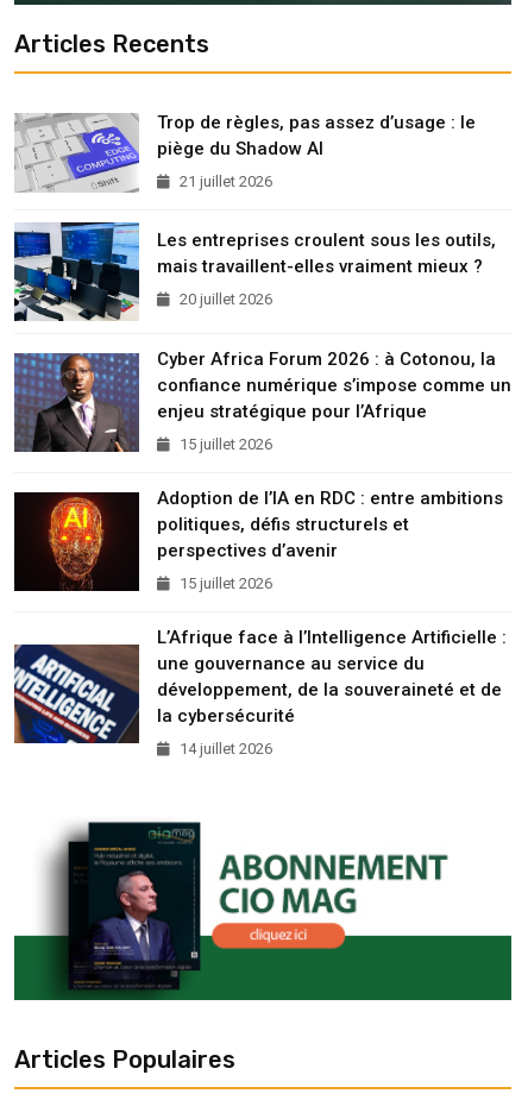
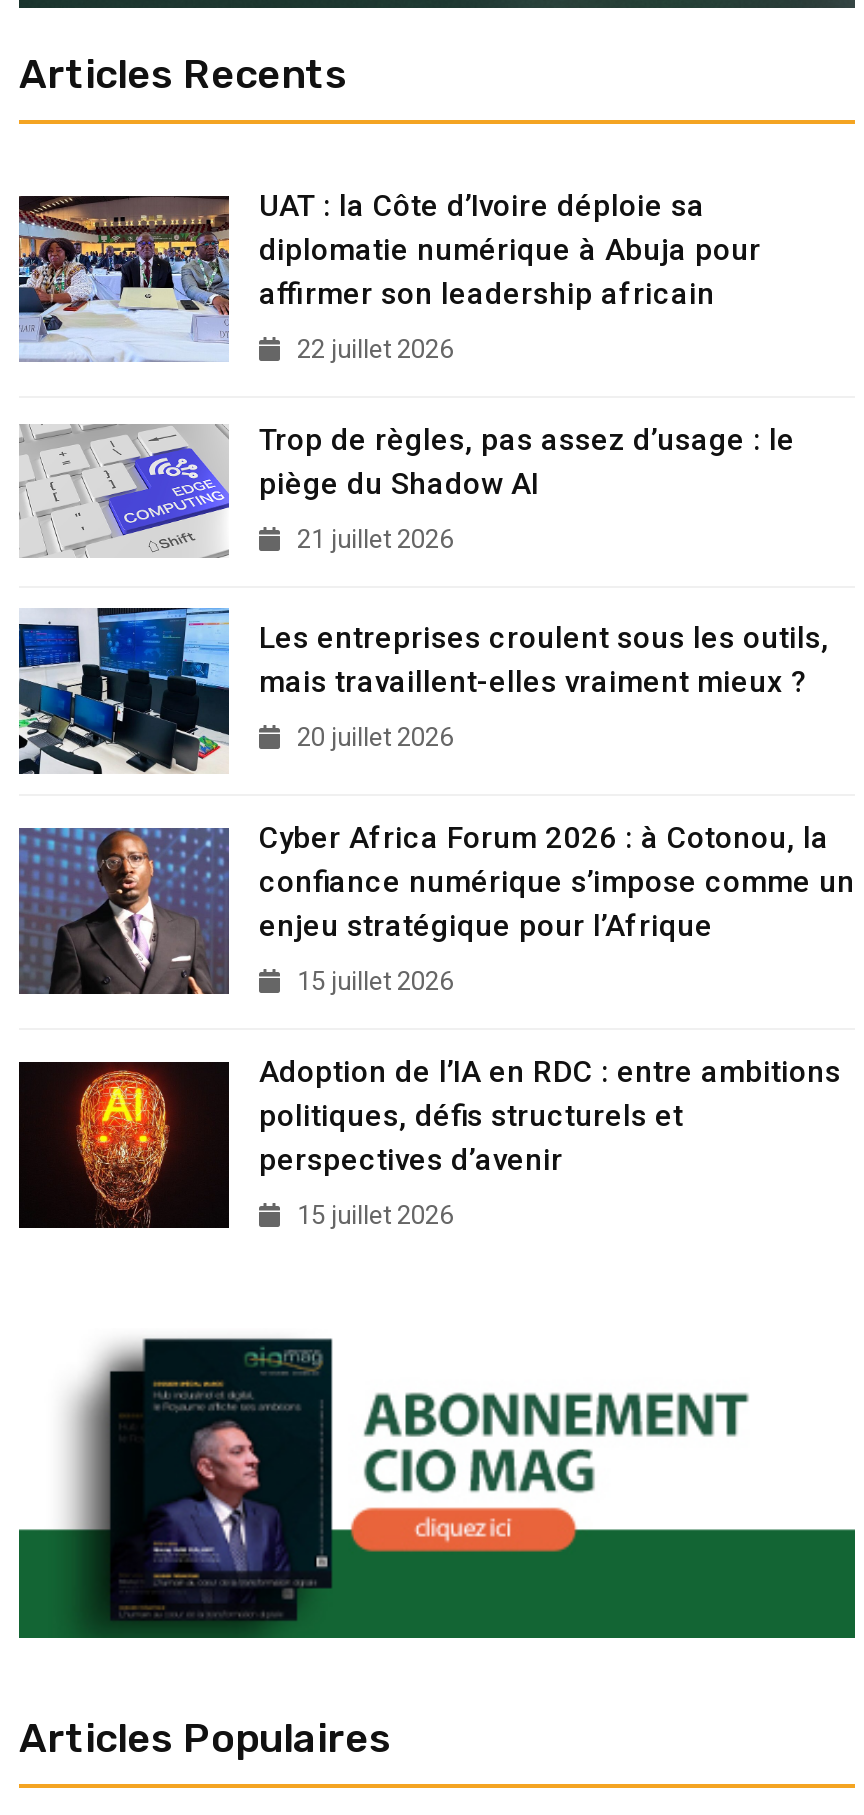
none -> [17,188,761,364] [image] | UAT : la Côte d’Ivoire déploie sa | diplomatie numérique à Abuja pour | affirmer son leadership africain | 22 juillet 2026
moved [15,112,511,592] -> [21,422,855,1230]: [image] | Trop de règles, pas assez d’usage : le | piège du Shadow AI | ... | perspectives d’avenir | 15 juillet 2026
[13,627,507,758] [image] | L’Afrique face à l’Intelligence Artificielle : | une gouvernance au service du | développement, de la souveraineté et de | la cybersécurité | 14 juillet 2026 -> none

